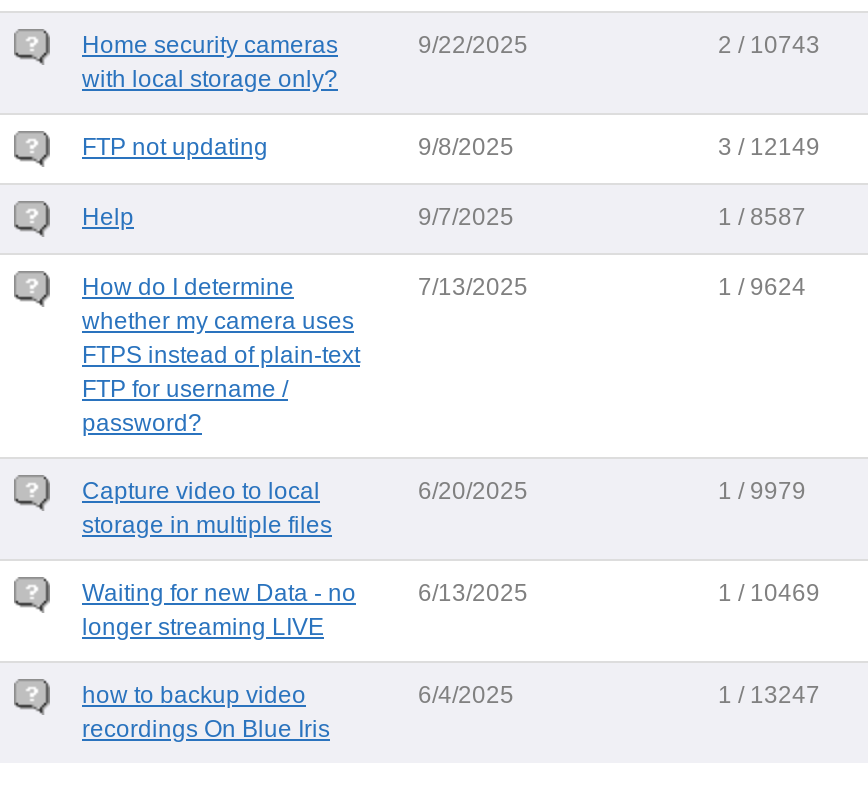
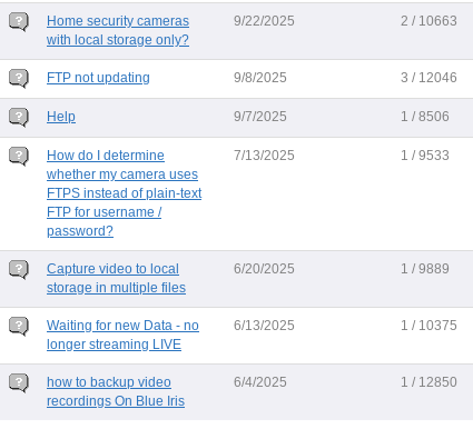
[718,31,820,59] 2 / 10743 -> [401,13,457,29] 2 / 10663
[718,133,820,161] 3 / 12149 -> [401,70,457,86] 3 / 12046
[718,203,806,231] 1 / 8587 -> [401,109,450,124] 1 / 8506
[718,273,806,301] 1 / 9624 -> [401,148,450,163] 1 / 9533
[718,477,806,505] 1 / 9979 -> [401,261,450,277] 1 / 9889
[718,579,820,607] 1 / 10469 -> [401,318,457,333] 1 / 10375
[718,681,820,709] 1 / 13247 -> [401,375,457,390] 1 / 12850

